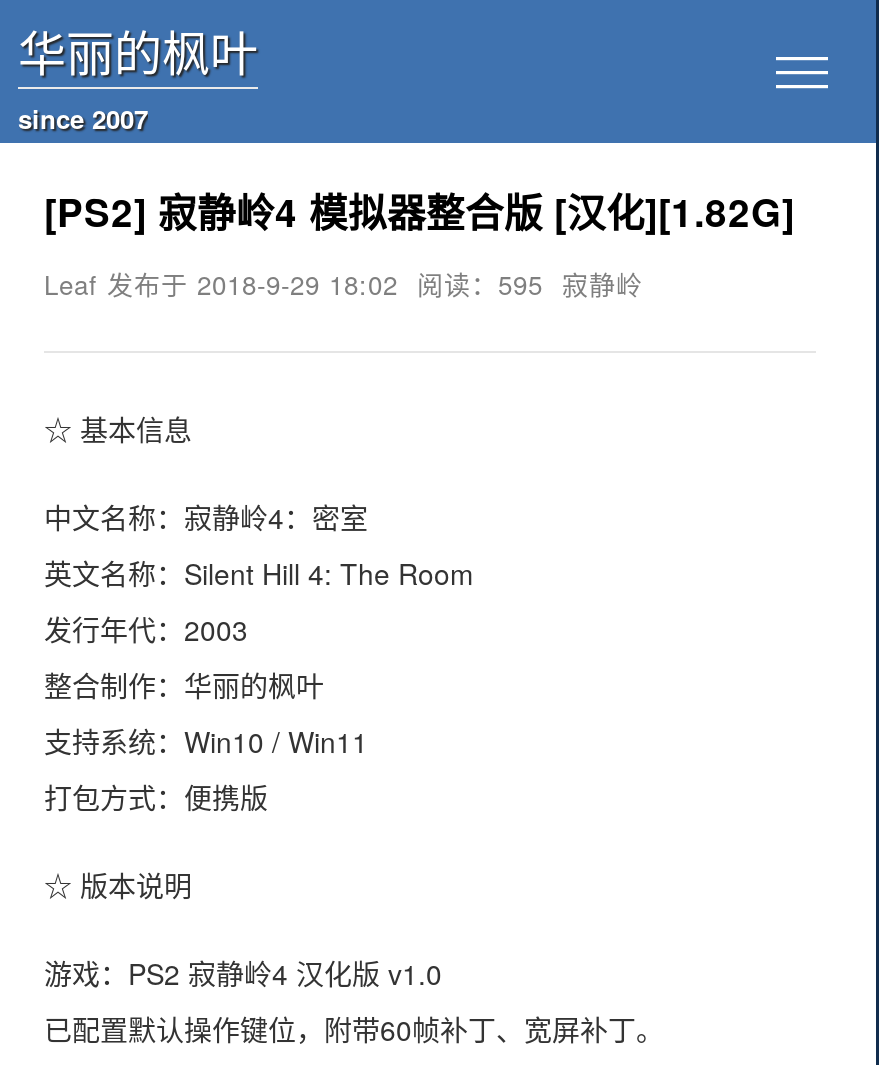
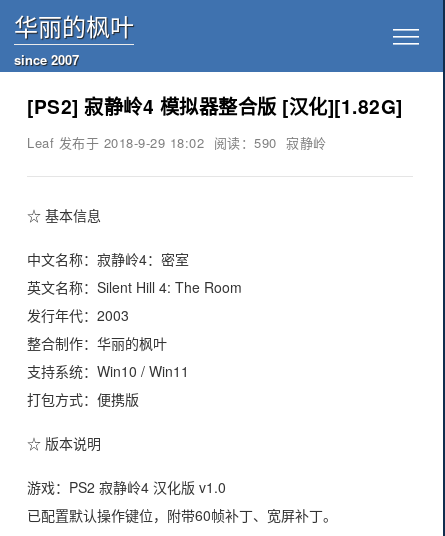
[44,265,643,303] Leaf发布于2018-9-29 18:02 阅读：595 寂静岭 -> [27,133,326,152] Leaf发布于2018-9-29 18:02 阅读：590 寂静岭

